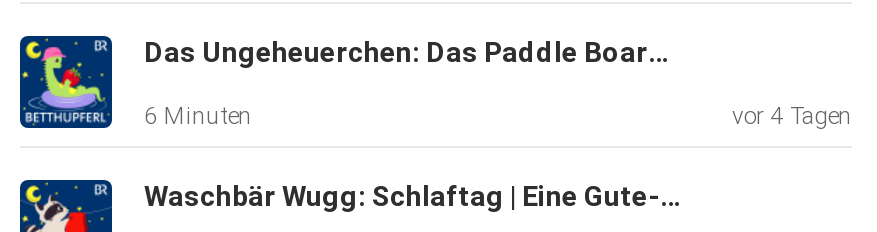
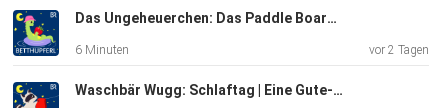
[732,102,852,130] vor 4 Tagen -> [369,43,429,57] vor 2 Tagen

